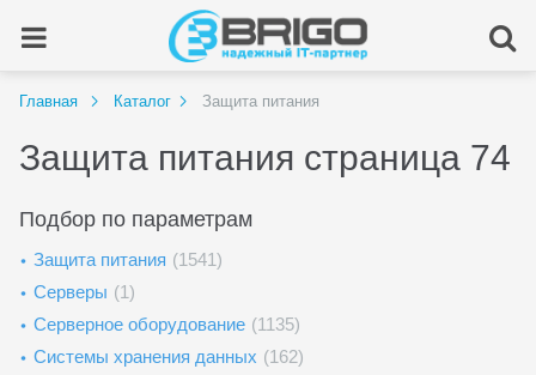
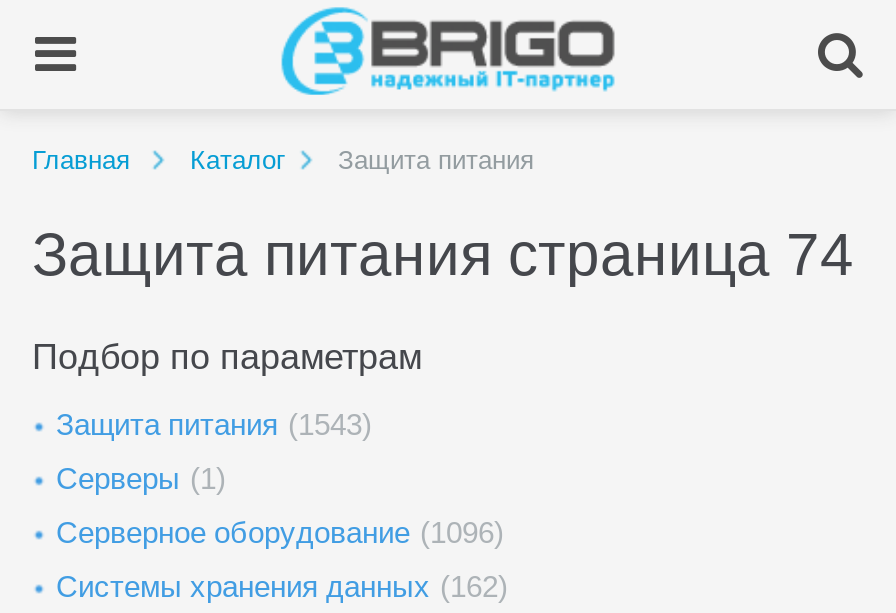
[33,249,223,270] Защита питания (1541) -> [56,407,372,441] Защита питания (1543)
[33,314,300,334] Серверное оборудование (1135) -> [56,515,504,549] Серверное оборудование (1096)

